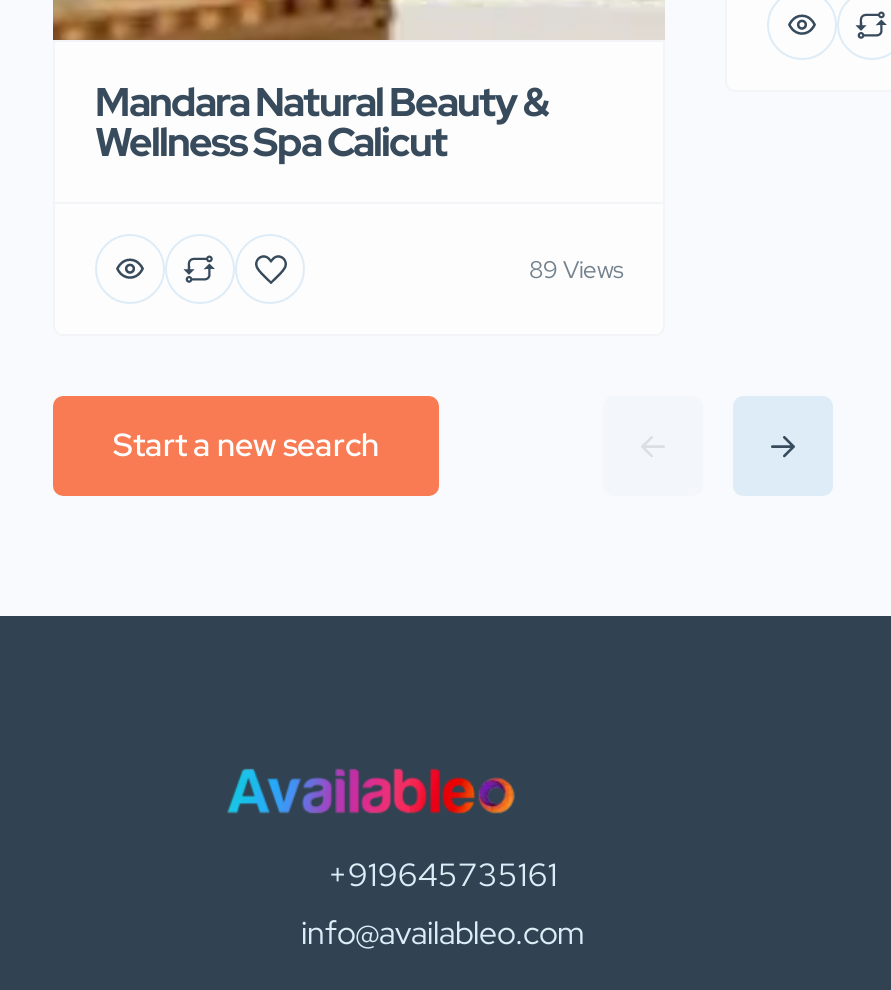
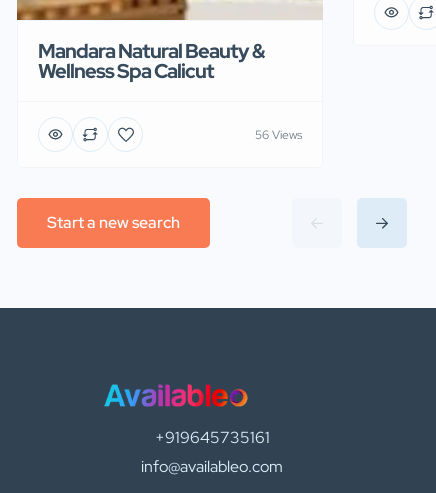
[529,253,623,285] 89 Views -> [255,126,302,142] 56 Views

